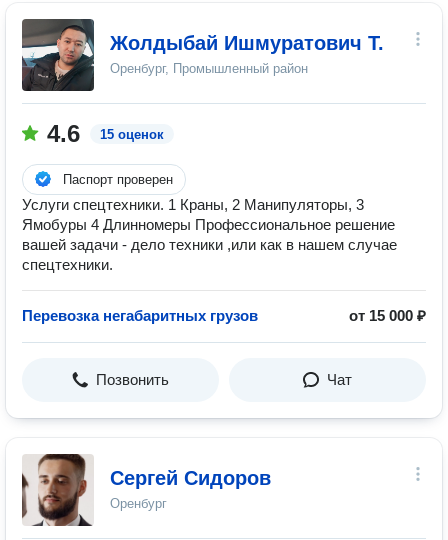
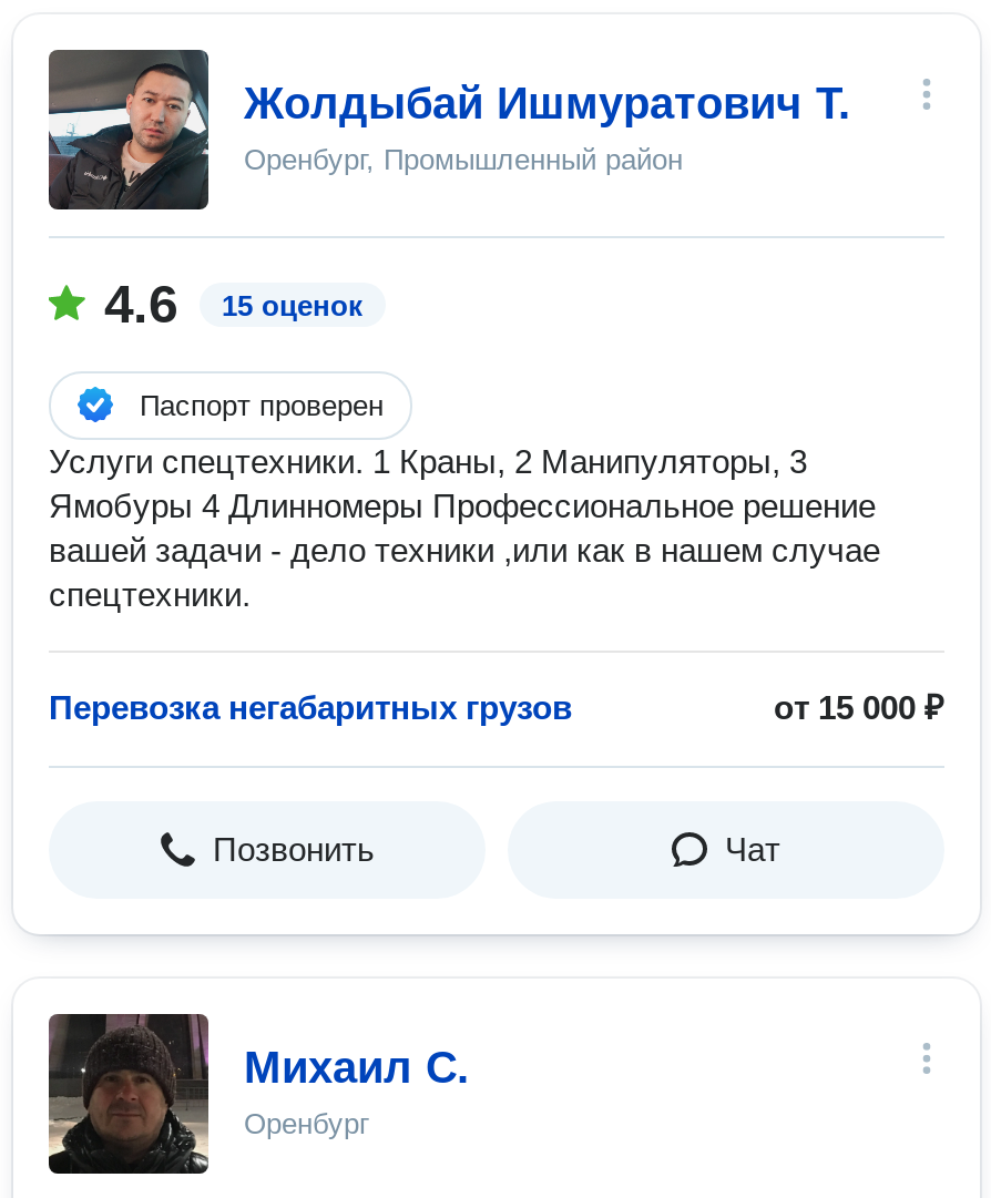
[21,453,271,527] [image] | Сергей Сидоров -> [47,1012,470,1176] [image] | Михаил С.

